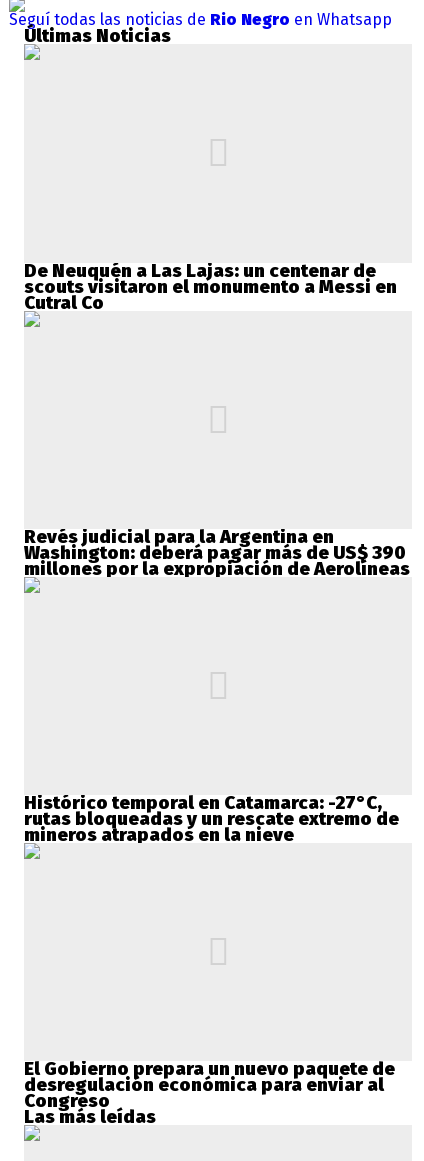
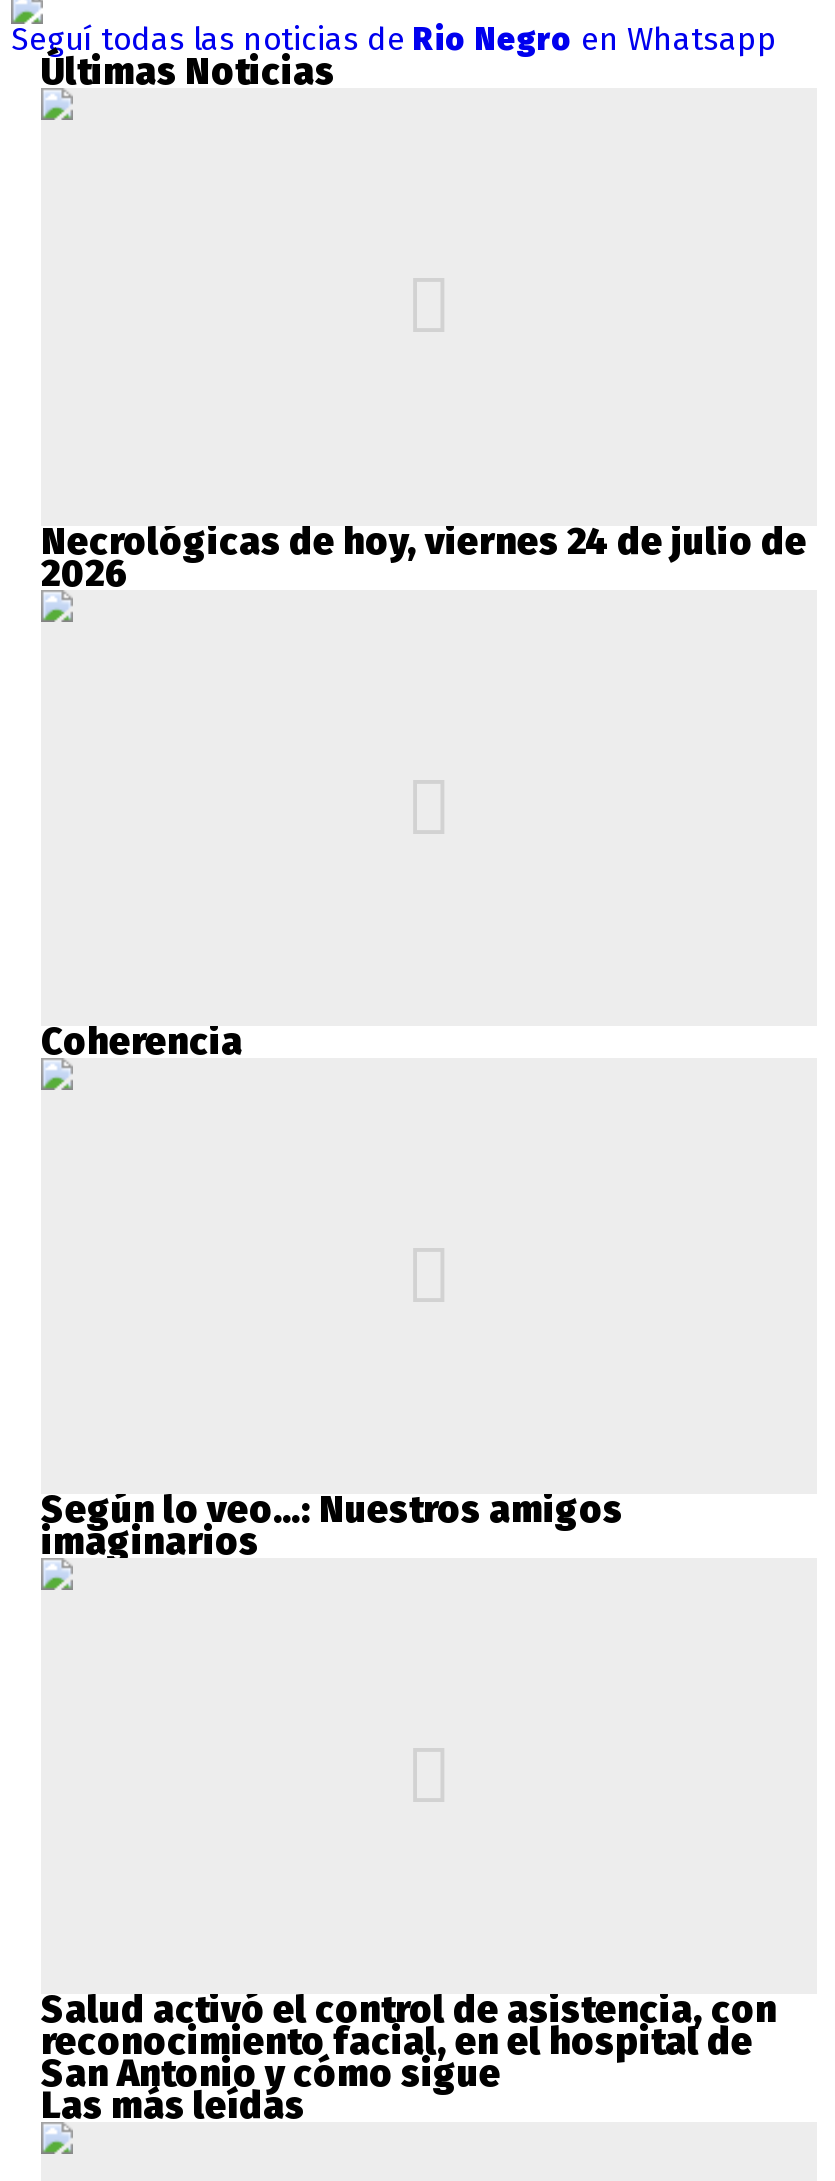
[24,259,397,313] De Neuquén a Las Lajas: un centenar de | scouts visitaron el monumento a Messi en | Cutral Co -> [41,519,807,595] Necrológicas de hoy, viernes 24 de julio de | 2026
[24,526,410,580] Revés judicial para la Argentina en | Washington: deberá pagar más de US$ 390 | millones por la expropiación de Aerolíneas -> [41,1020,243,1064] Coherencia
[24,792,399,846] Histórico temporal en Catamarca: -27°C, | rutas bloqueadas y un rescate extremo de | mineros atrapados en la nieve -> [41,1488,623,1564] Según lo veo…: Nuestros amigos | imaginarios
[24,1058,395,1112] El Gobierno prepara un nuevo paquete de | desregulación económica para enviar al | Congreso -> [41,1988,777,2096] Salud activó el control de asistencia, con | reconocimiento facial, en el hospital de | San Antonio y cómo sigue

